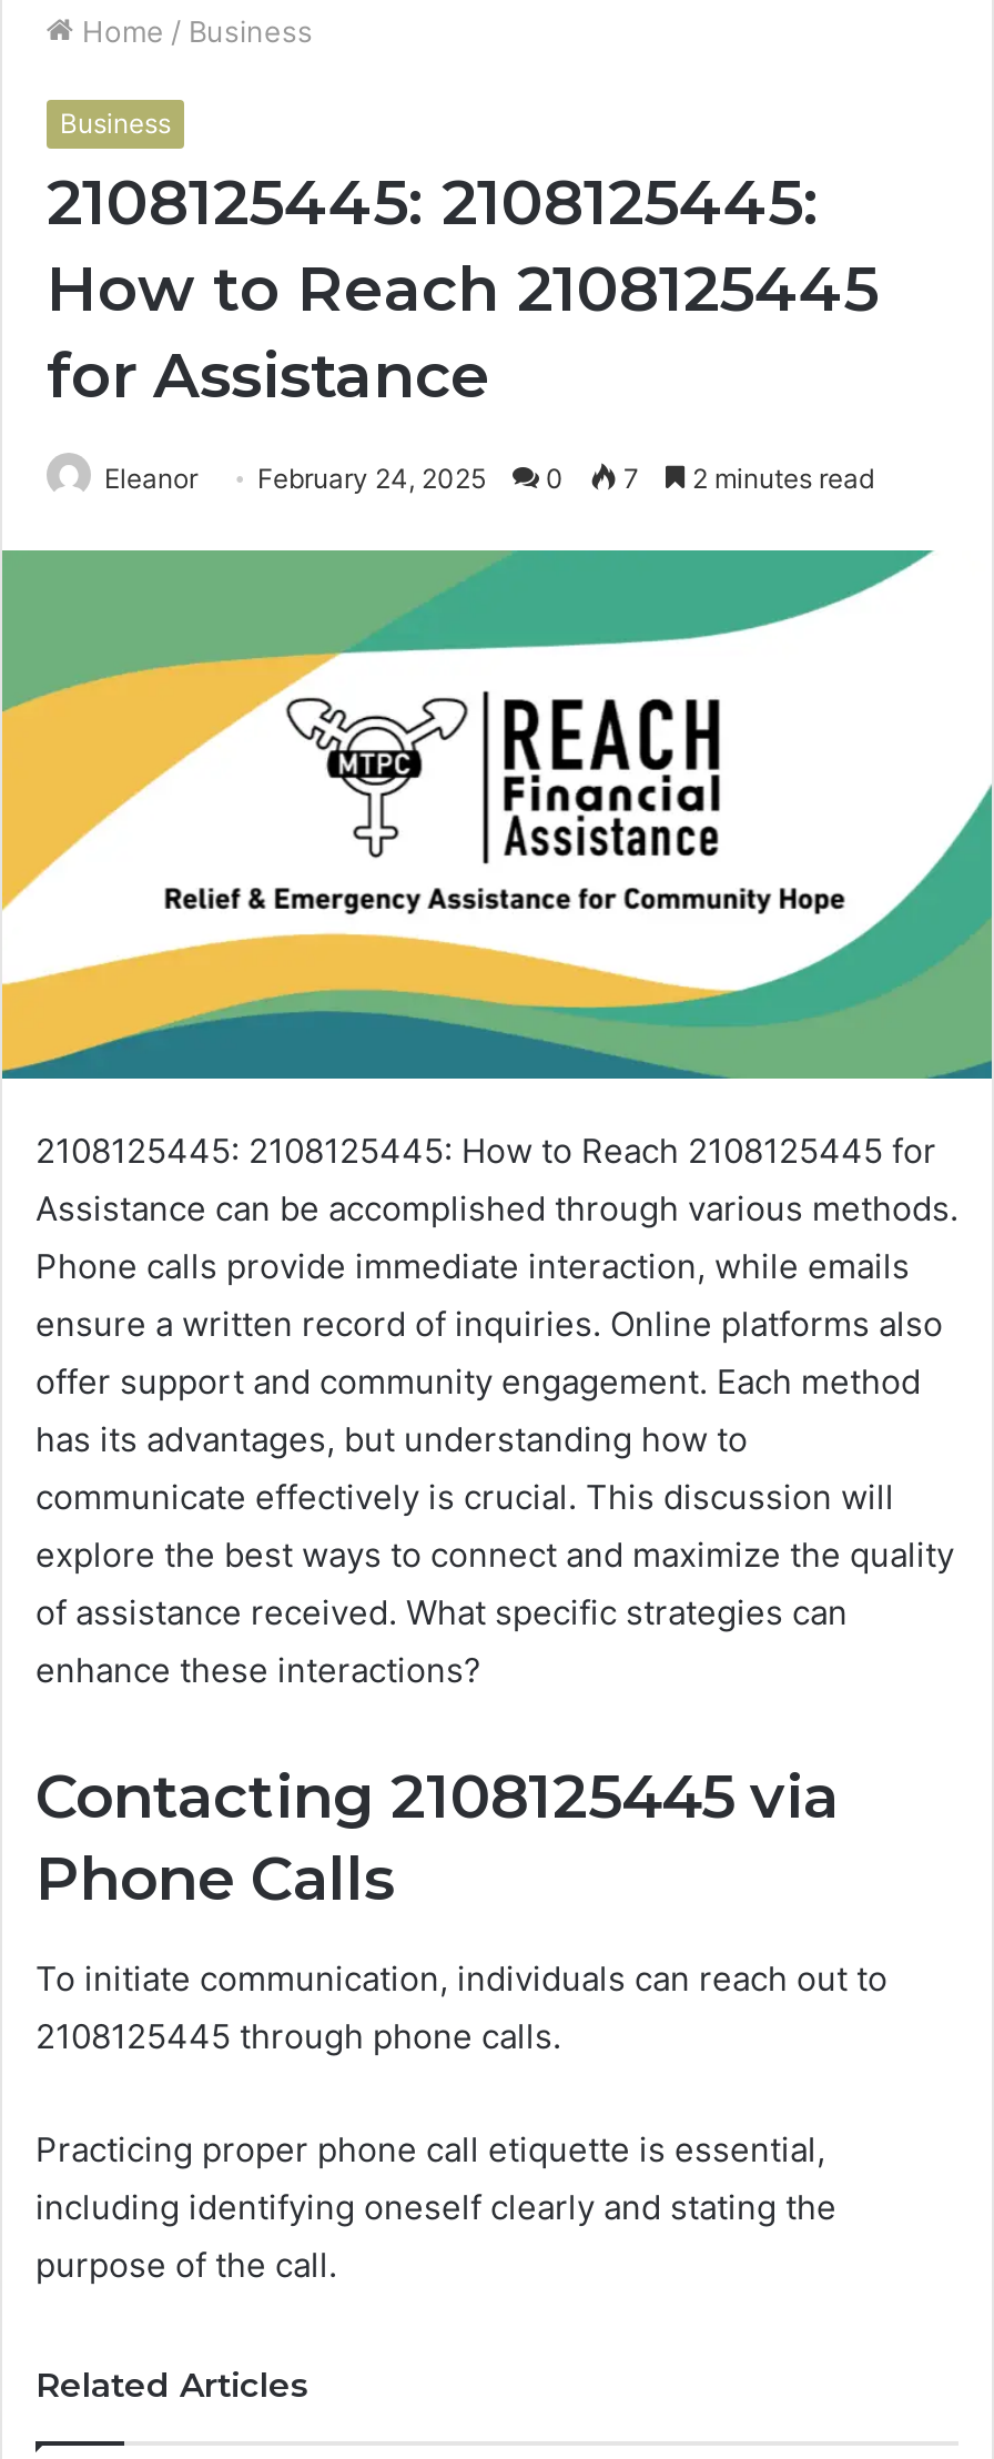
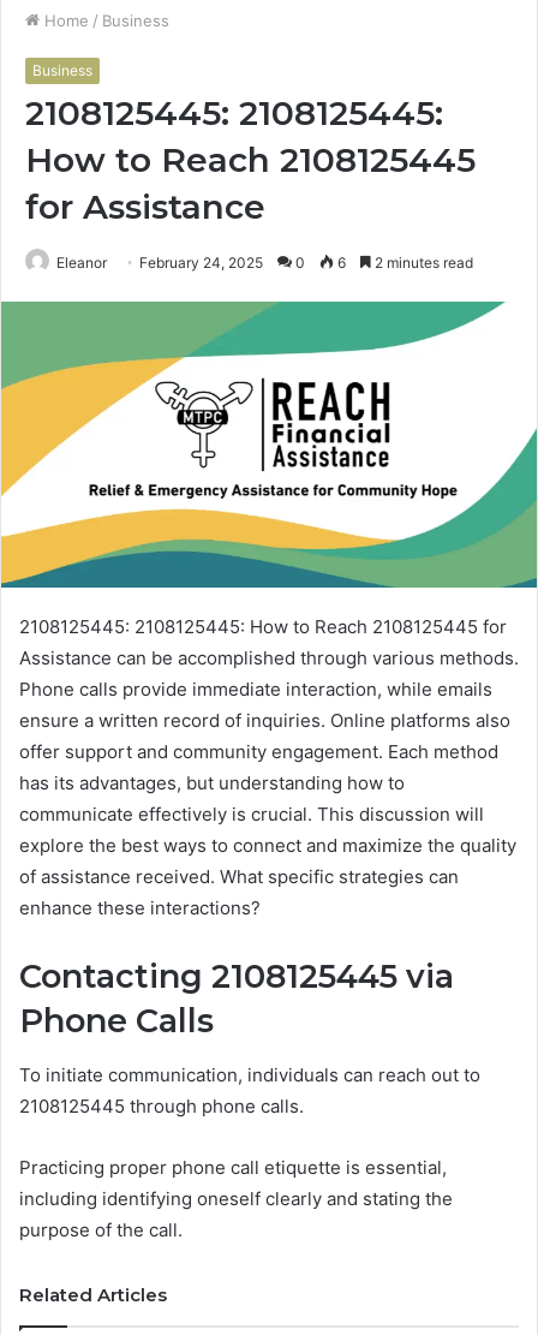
[104,461,874,494] Eleanor February 24, 2025 0 7 2 minutes read -> [56,253,473,271] Eleanor February 24, 2025 0 6 2 minutes read

